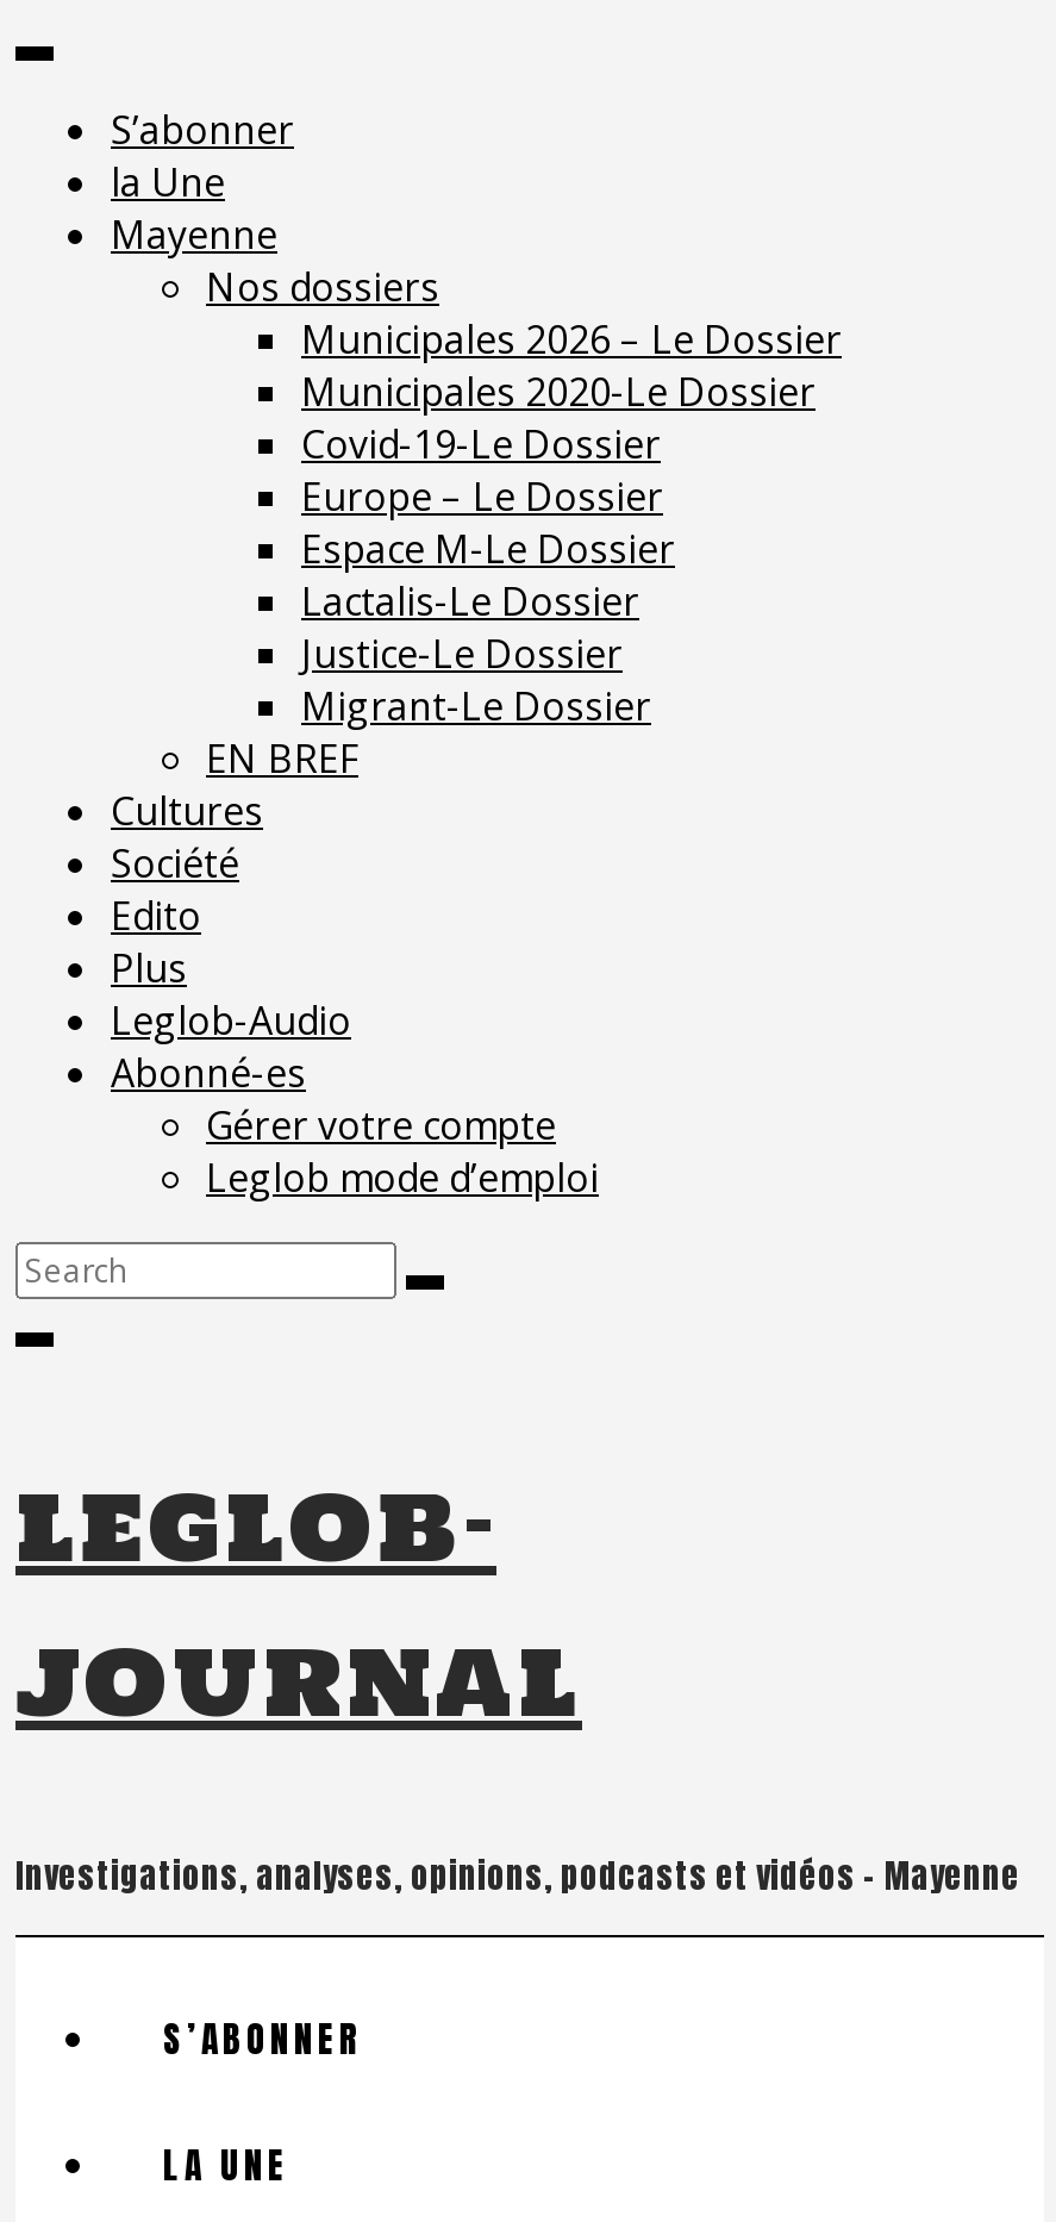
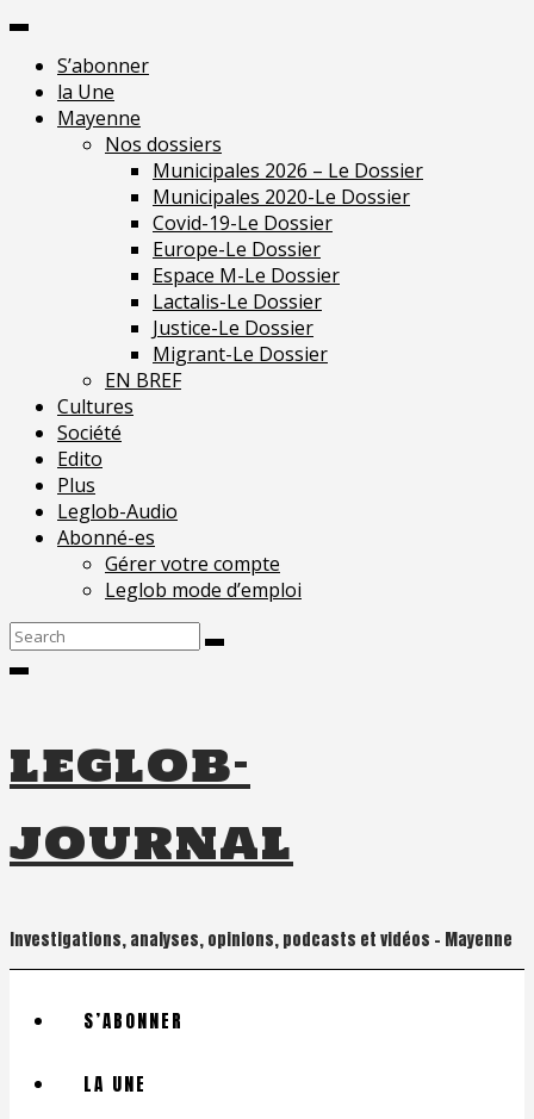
[301,470,663,523] Europe – Le Dossier -> [153,236,321,262] Europe-Le Dossier

